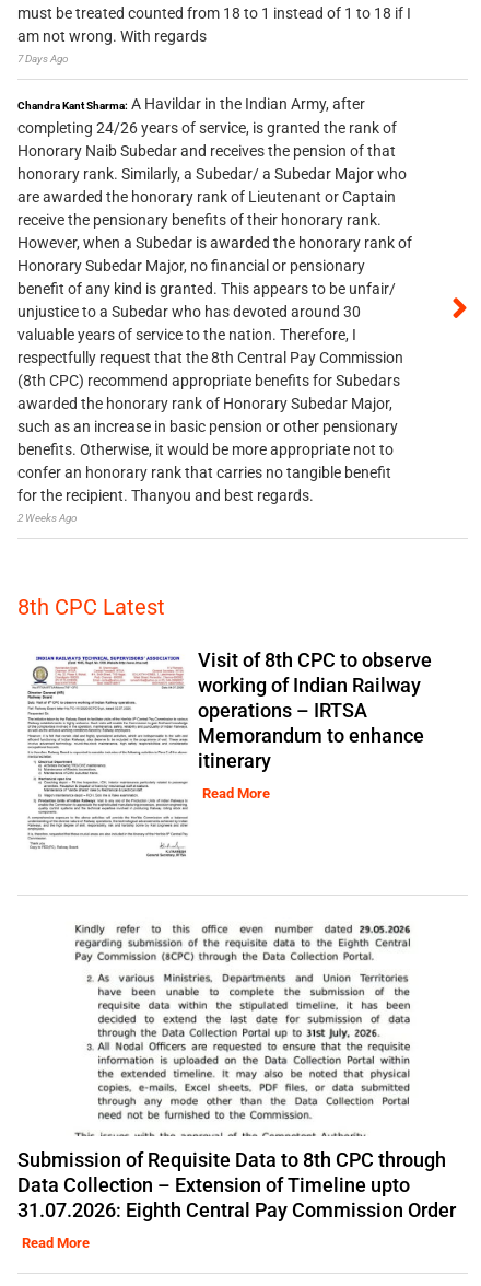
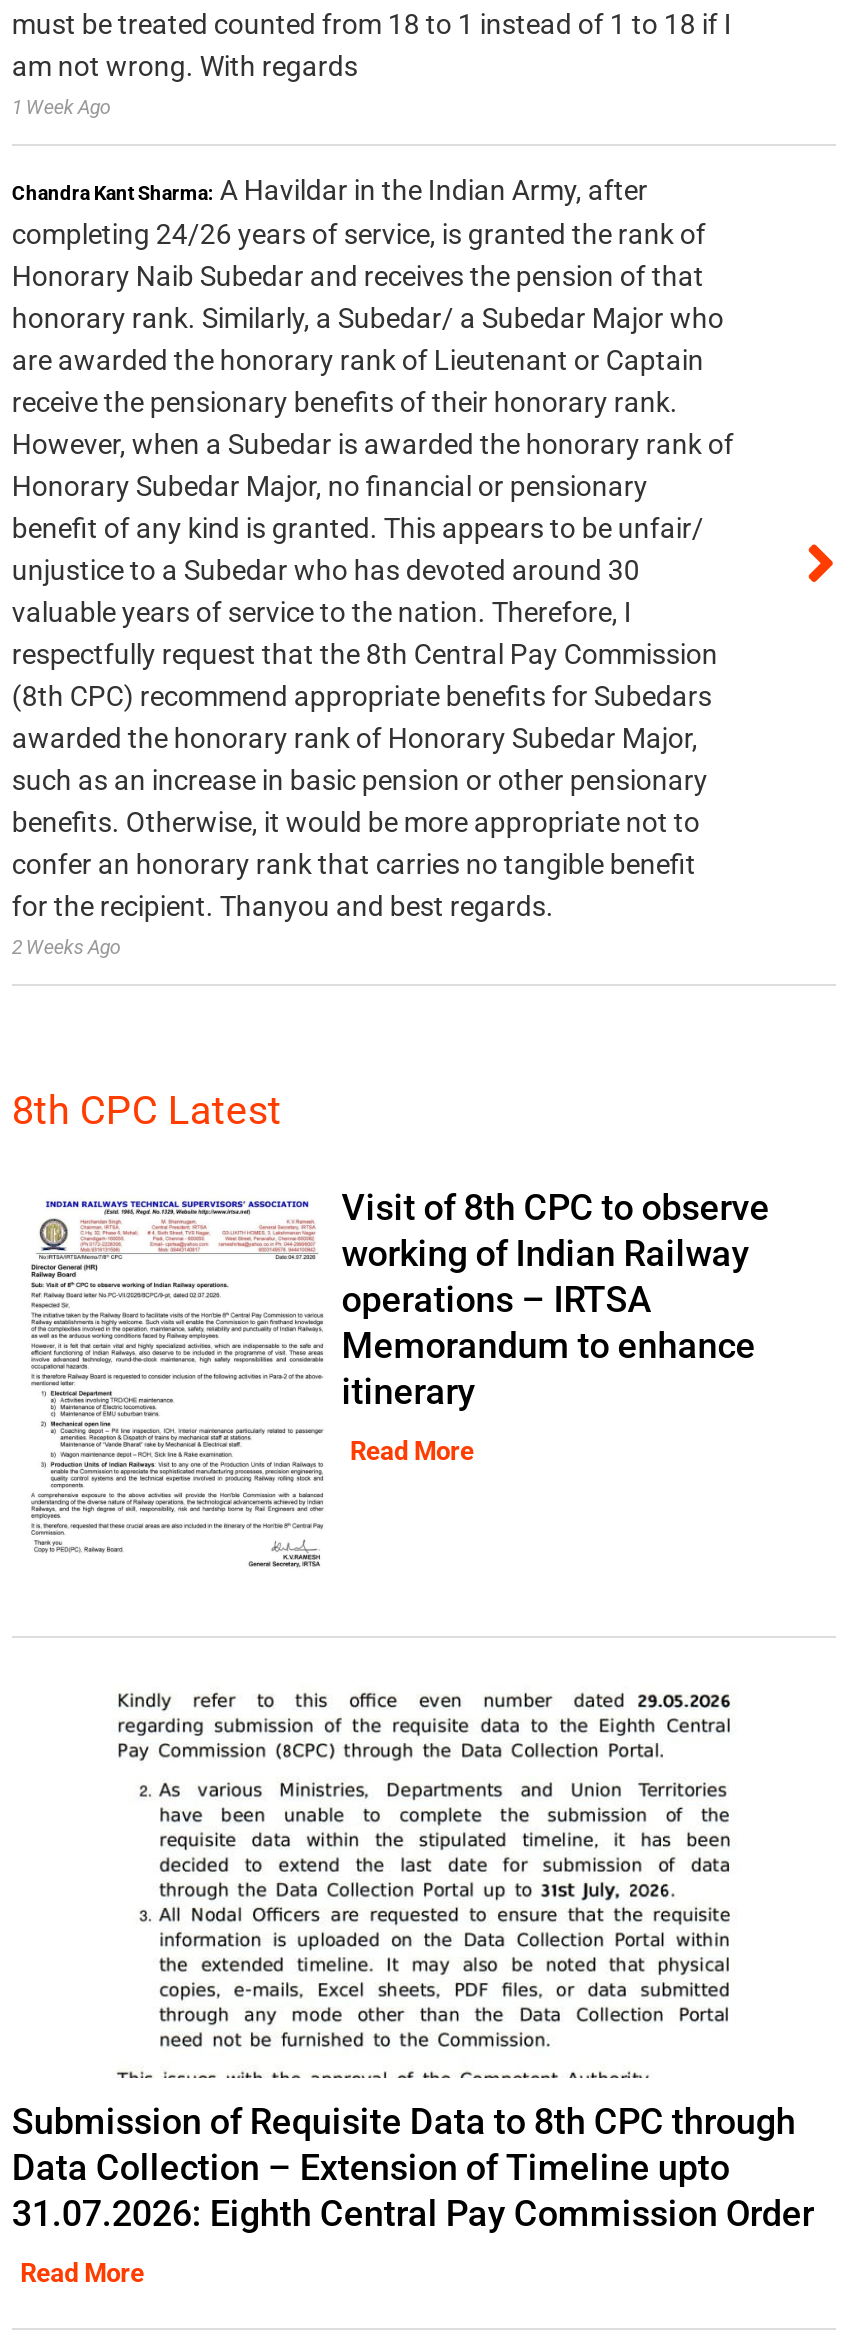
[17,52,69,65] 7 Days Ago -> [12,96,112,118] 1 Week Ago

